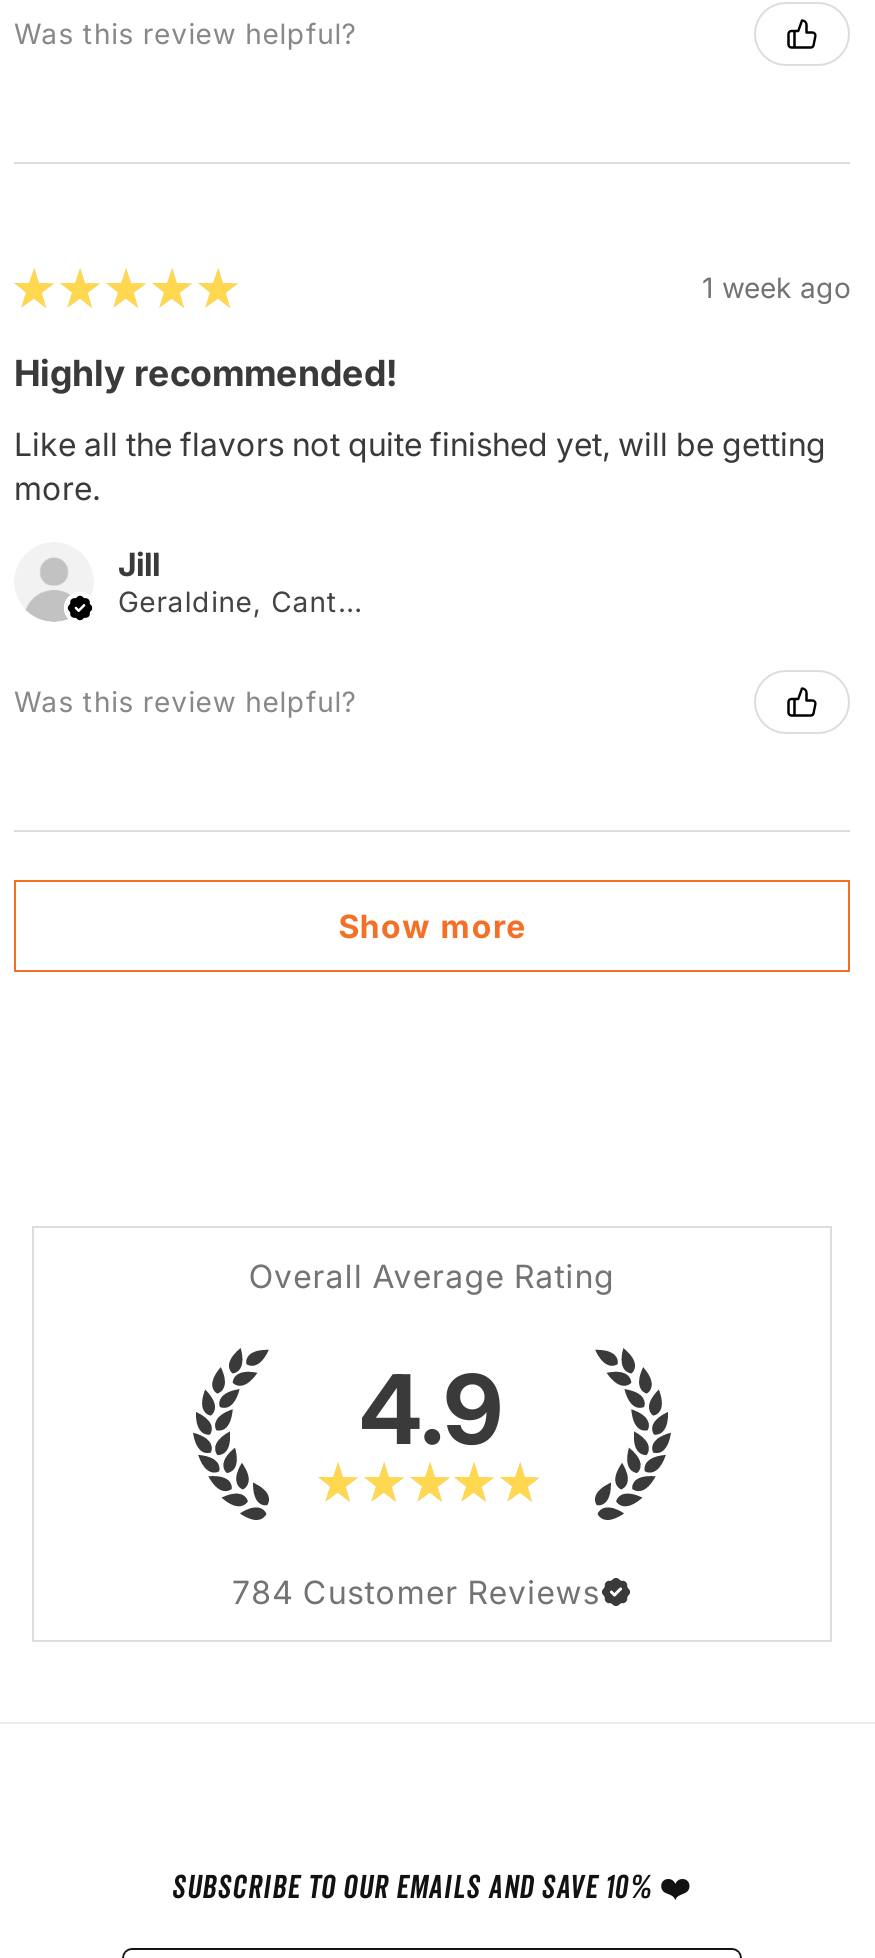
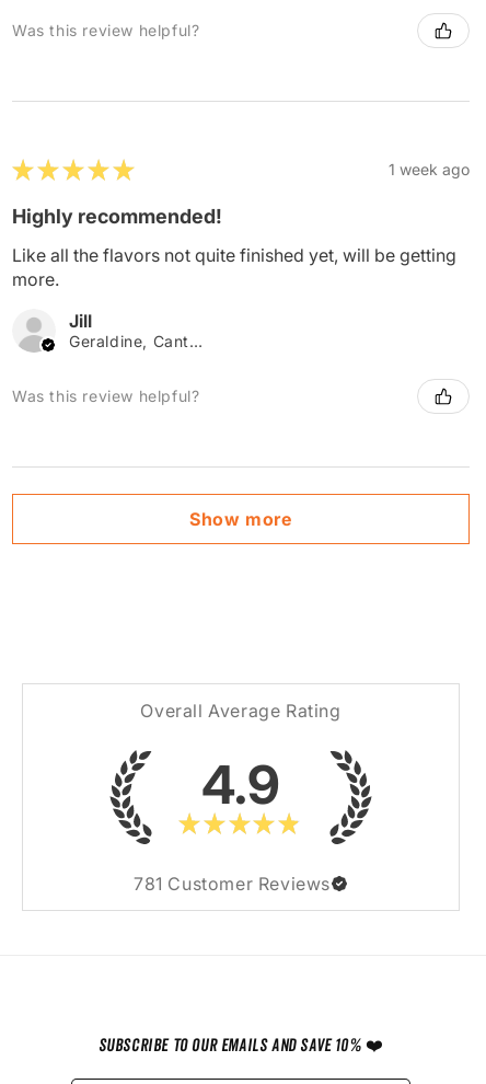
[232,1572,600,1612] 784 Customer Reviews -> [134,873,331,895] 781 Customer Reviews

